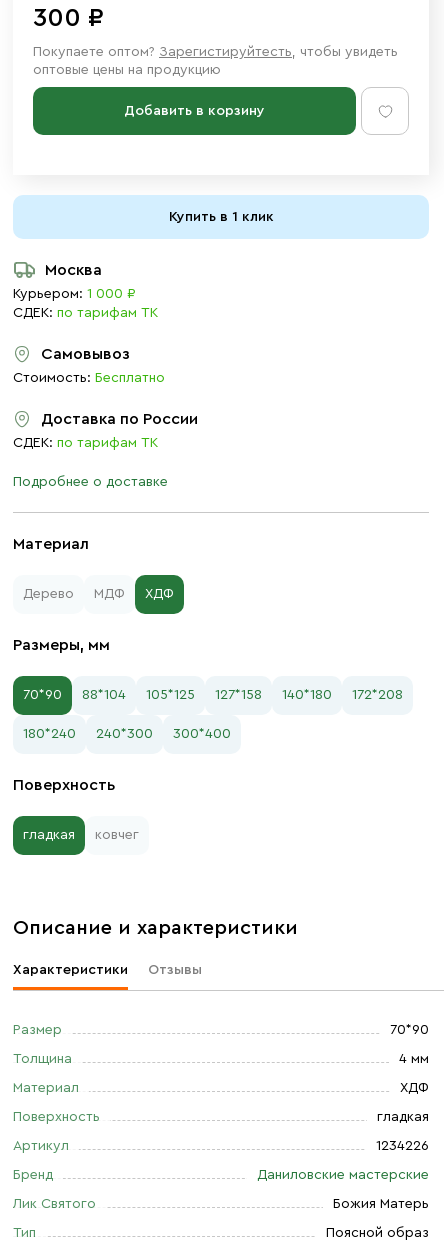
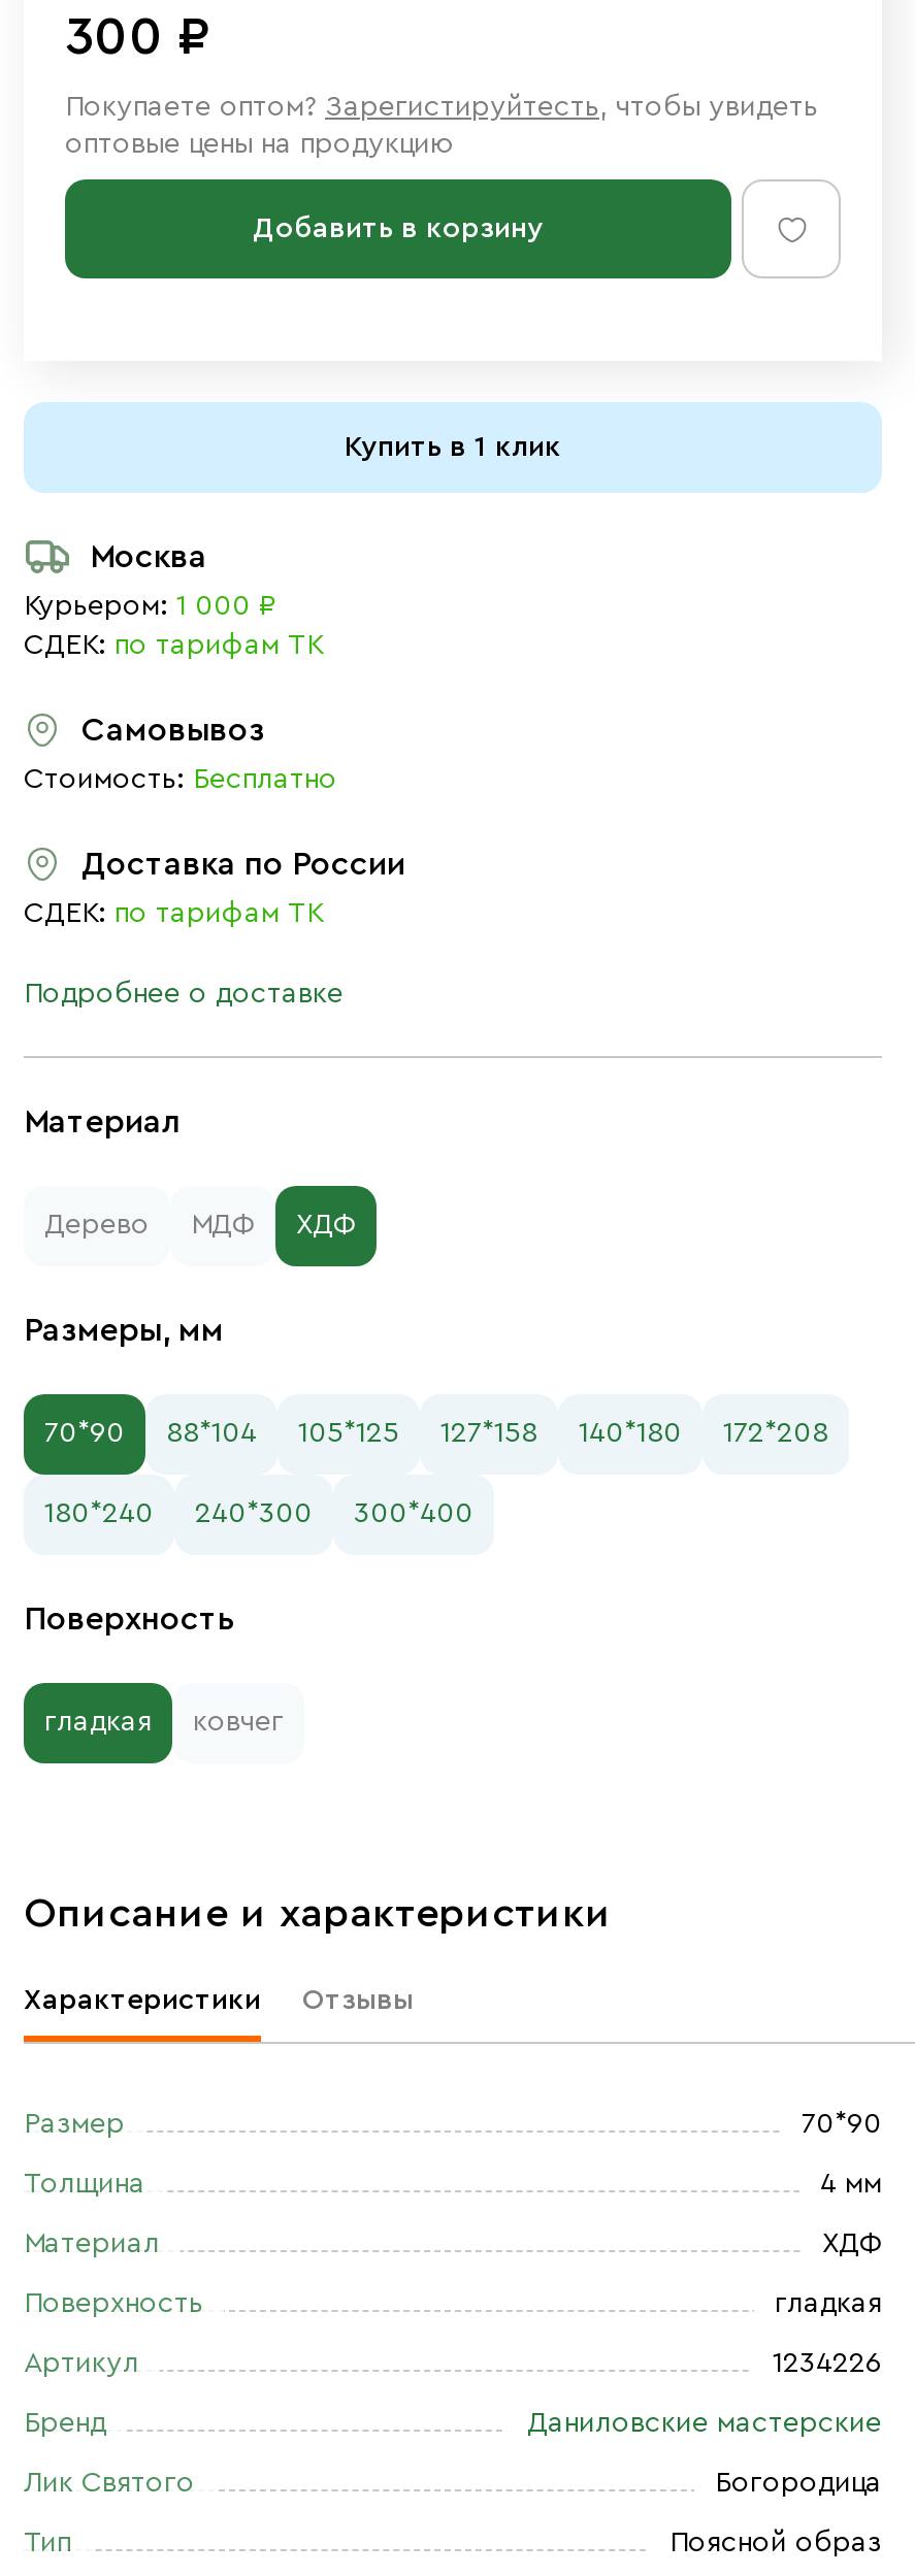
[333,1197,429,1211] Божия Матерь -> [715,2469,882,2498] Богородица

